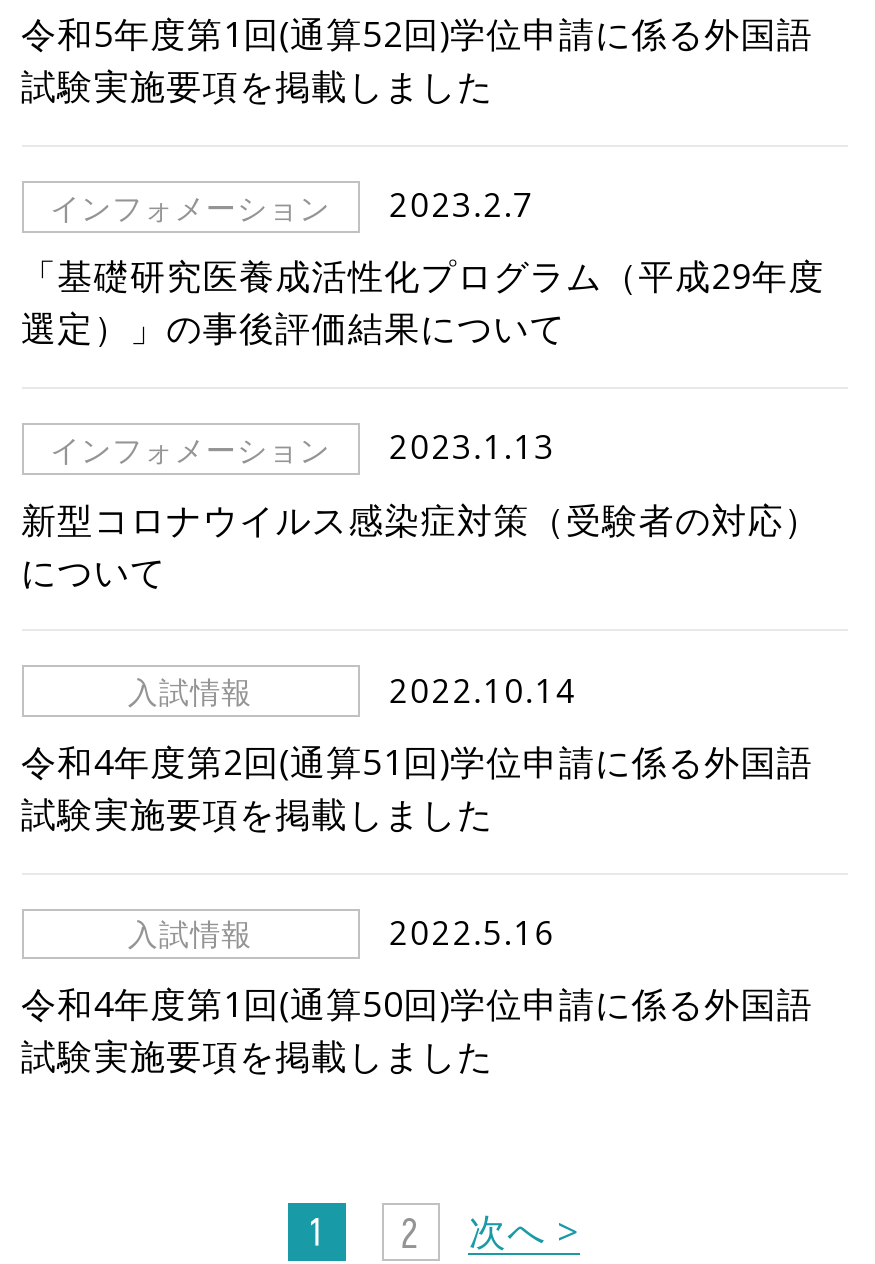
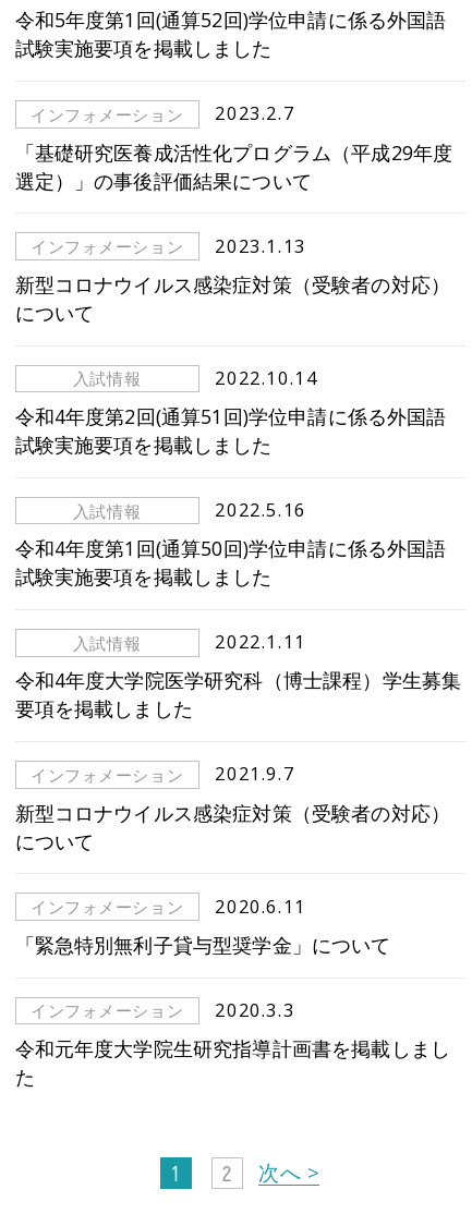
none -> [15,630,461,1090] 入試情報 | 2022.1.11 | 令和4年度大学院医学研究科（博士課程）学生募集 | 要項を掲載しました | インフォメーション | 2021.9.7 | 新型コロナウイルス感染症対策（受験者の対応） | について | インフォメーション | 2020.6.11 | 「緊急特別無利子貸与型奨学金」について | インフォメーション | 2020.3.3 | 令和元年度大学院生研究指導計画書を掲載しまし | た

